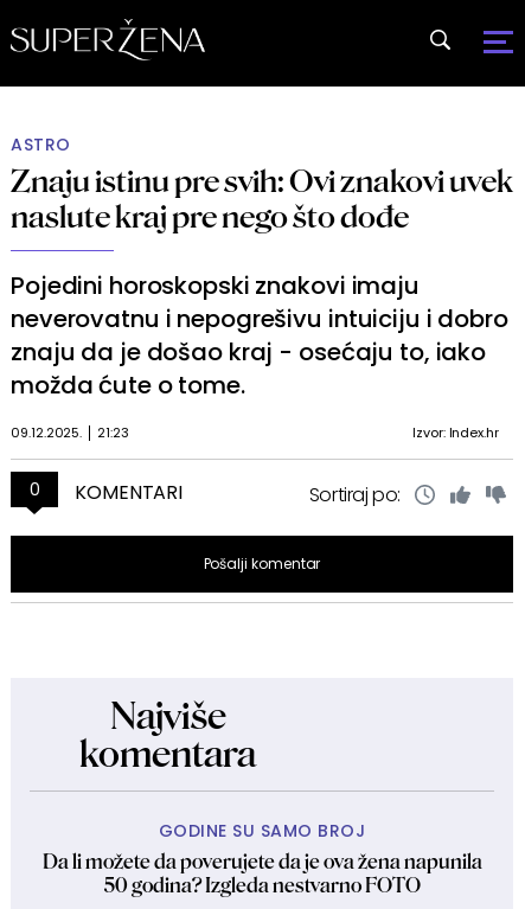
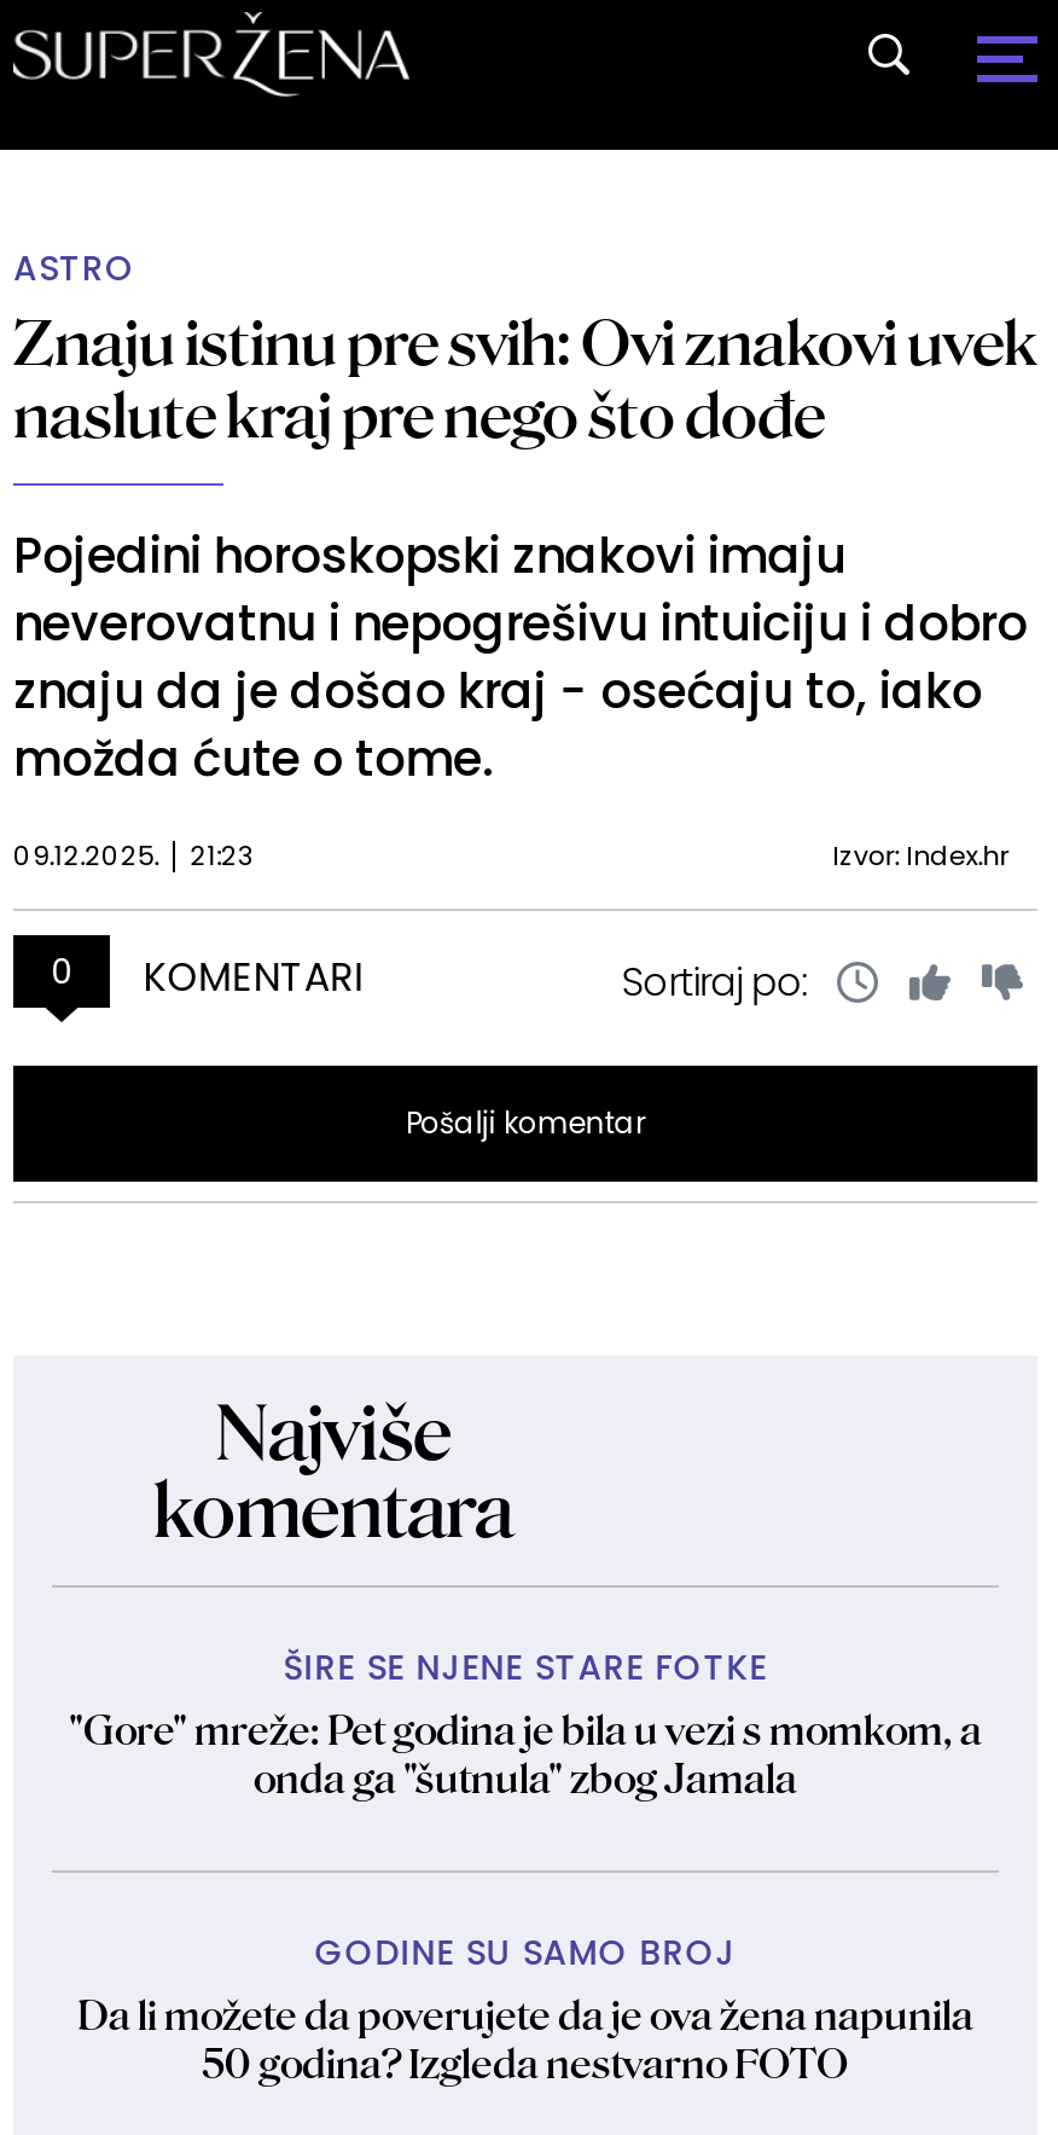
none -> [69,1643,982,1803] ŠIRE SE NJENE STARE FOTKE | "Gore" mreže: Pet godina je bila u vezi s momkom, a | onda ga "šutnula" zbog Jamala

